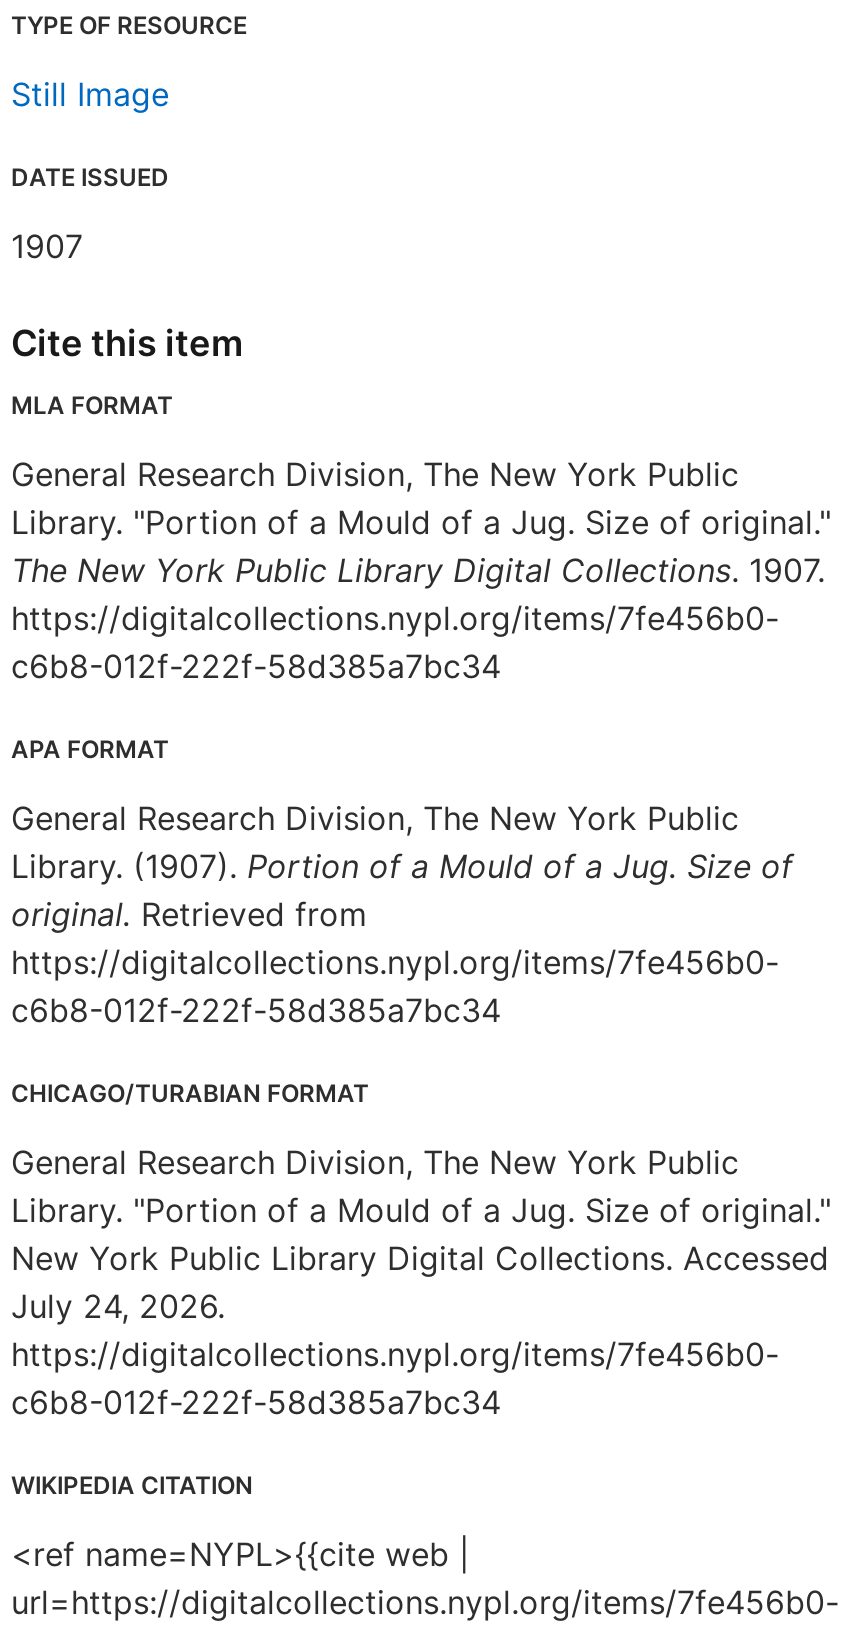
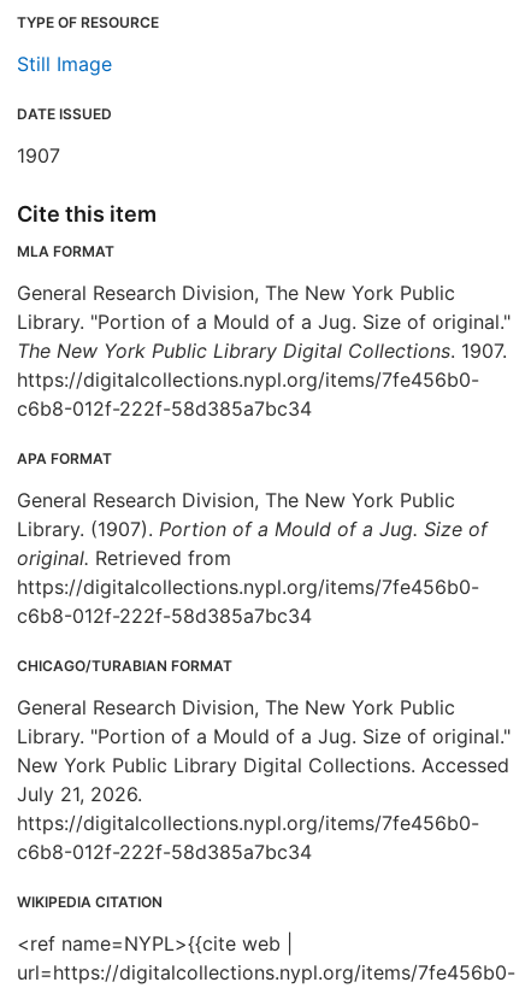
[11,1286,225,1326] July 24, 2026. -> [17,782,142,806] July 21, 2026.

